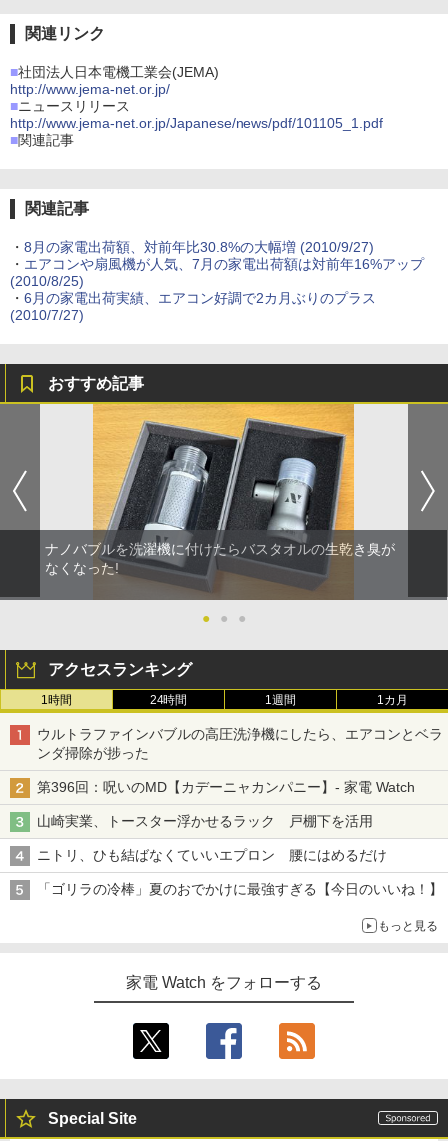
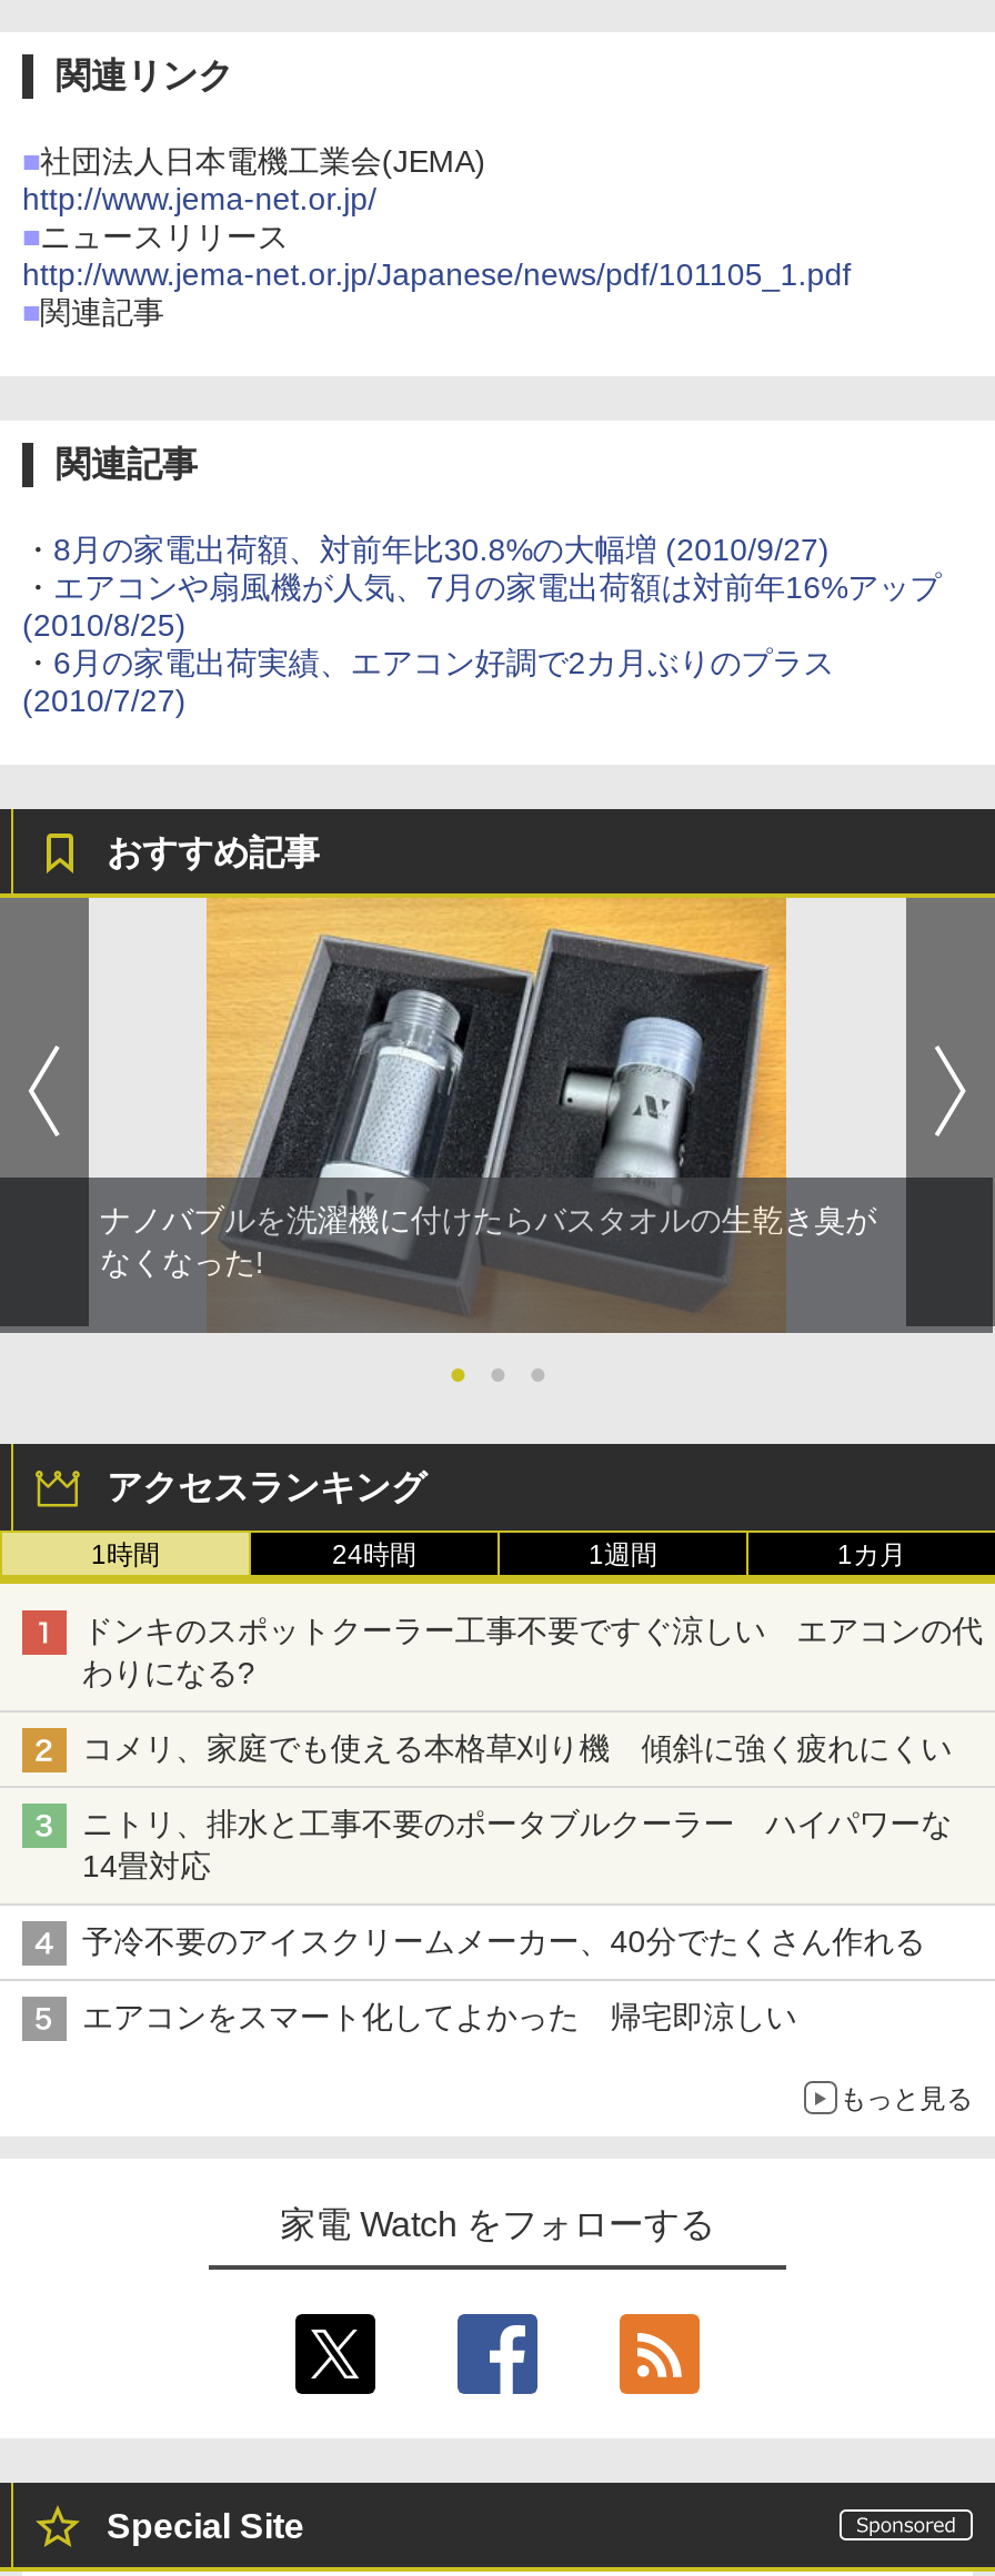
[37,726,443,761] ウルトラファインバブルの高圧洗浄機にしたら、エアコンとベラ | ンダ掃除が捗った -> [82,1613,983,1691] ドンキのスポットクーラー工事不要ですぐ涼しい エアコンの代 | わりになる?
[37,779,414,795] 第396回：呪いのMD【カデーニャカンパニー】- 家電 Watch -> [82,1731,952,1766] コメリ、家庭でも使える本格草刈り機 傾斜に強く疲れにくい
[37,813,373,829] 山崎実業、トースター浮かせるラック 戸棚下を活用 -> [82,1806,952,1884] ニトリ、排水と工事不要のポータブルクーラー ハイパワーな | 14畳対応
[37,847,387,863] ニトリ、ひも結ばなくていいエプロン 腰にはめるだけ -> [82,1924,925,1960] 予冷不要のアイスクリームメーカー、40分でたくさん作れる
[37,881,443,897] 「ゴリラの冷棒」夏のおでかけに最強すぎる【今日のいいね！】 -> [82,2000,797,2035] エアコンをスマート化してよかった 帰宅即涼しい

